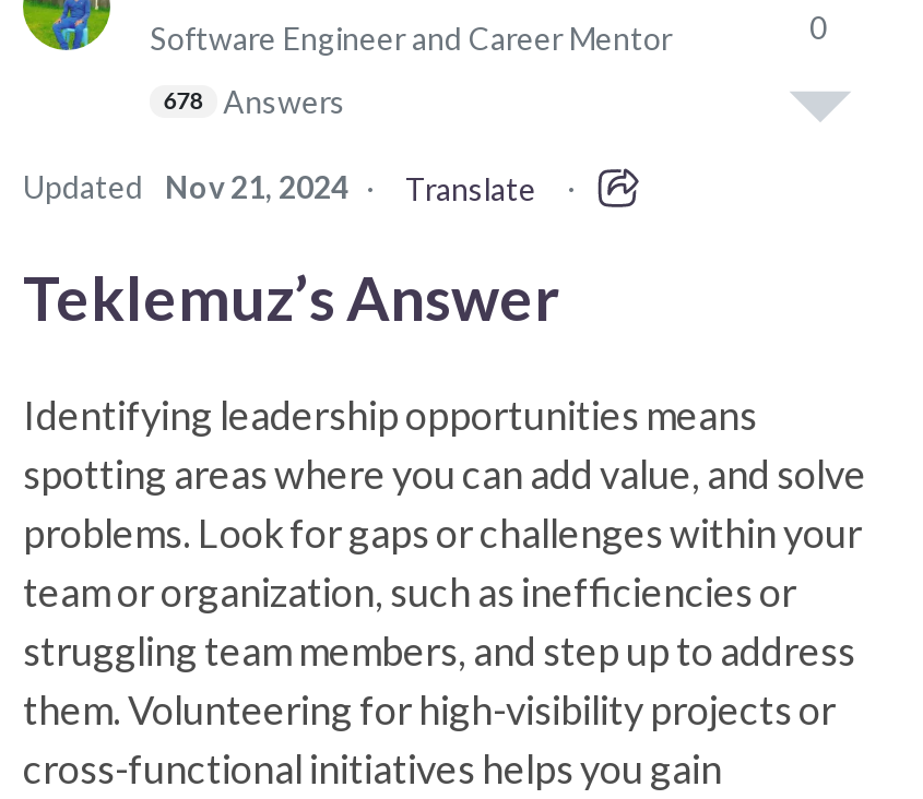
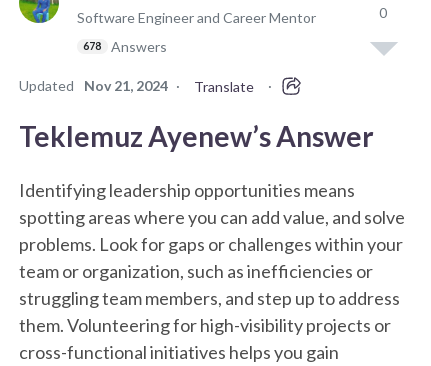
[23,259,560,333] Teklemuz’s Answer -> [19,119,374,153] Teklemuz Ayenew’s Answer

